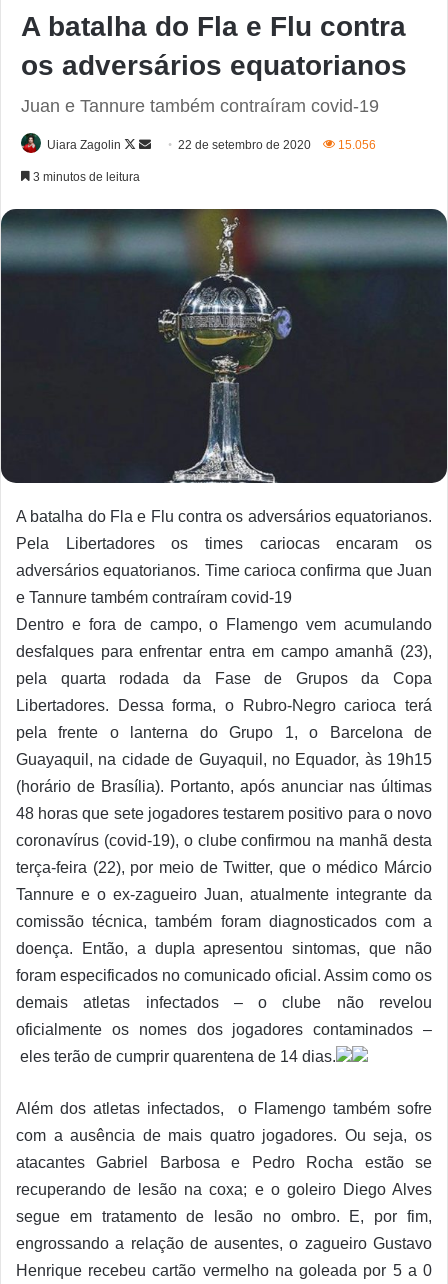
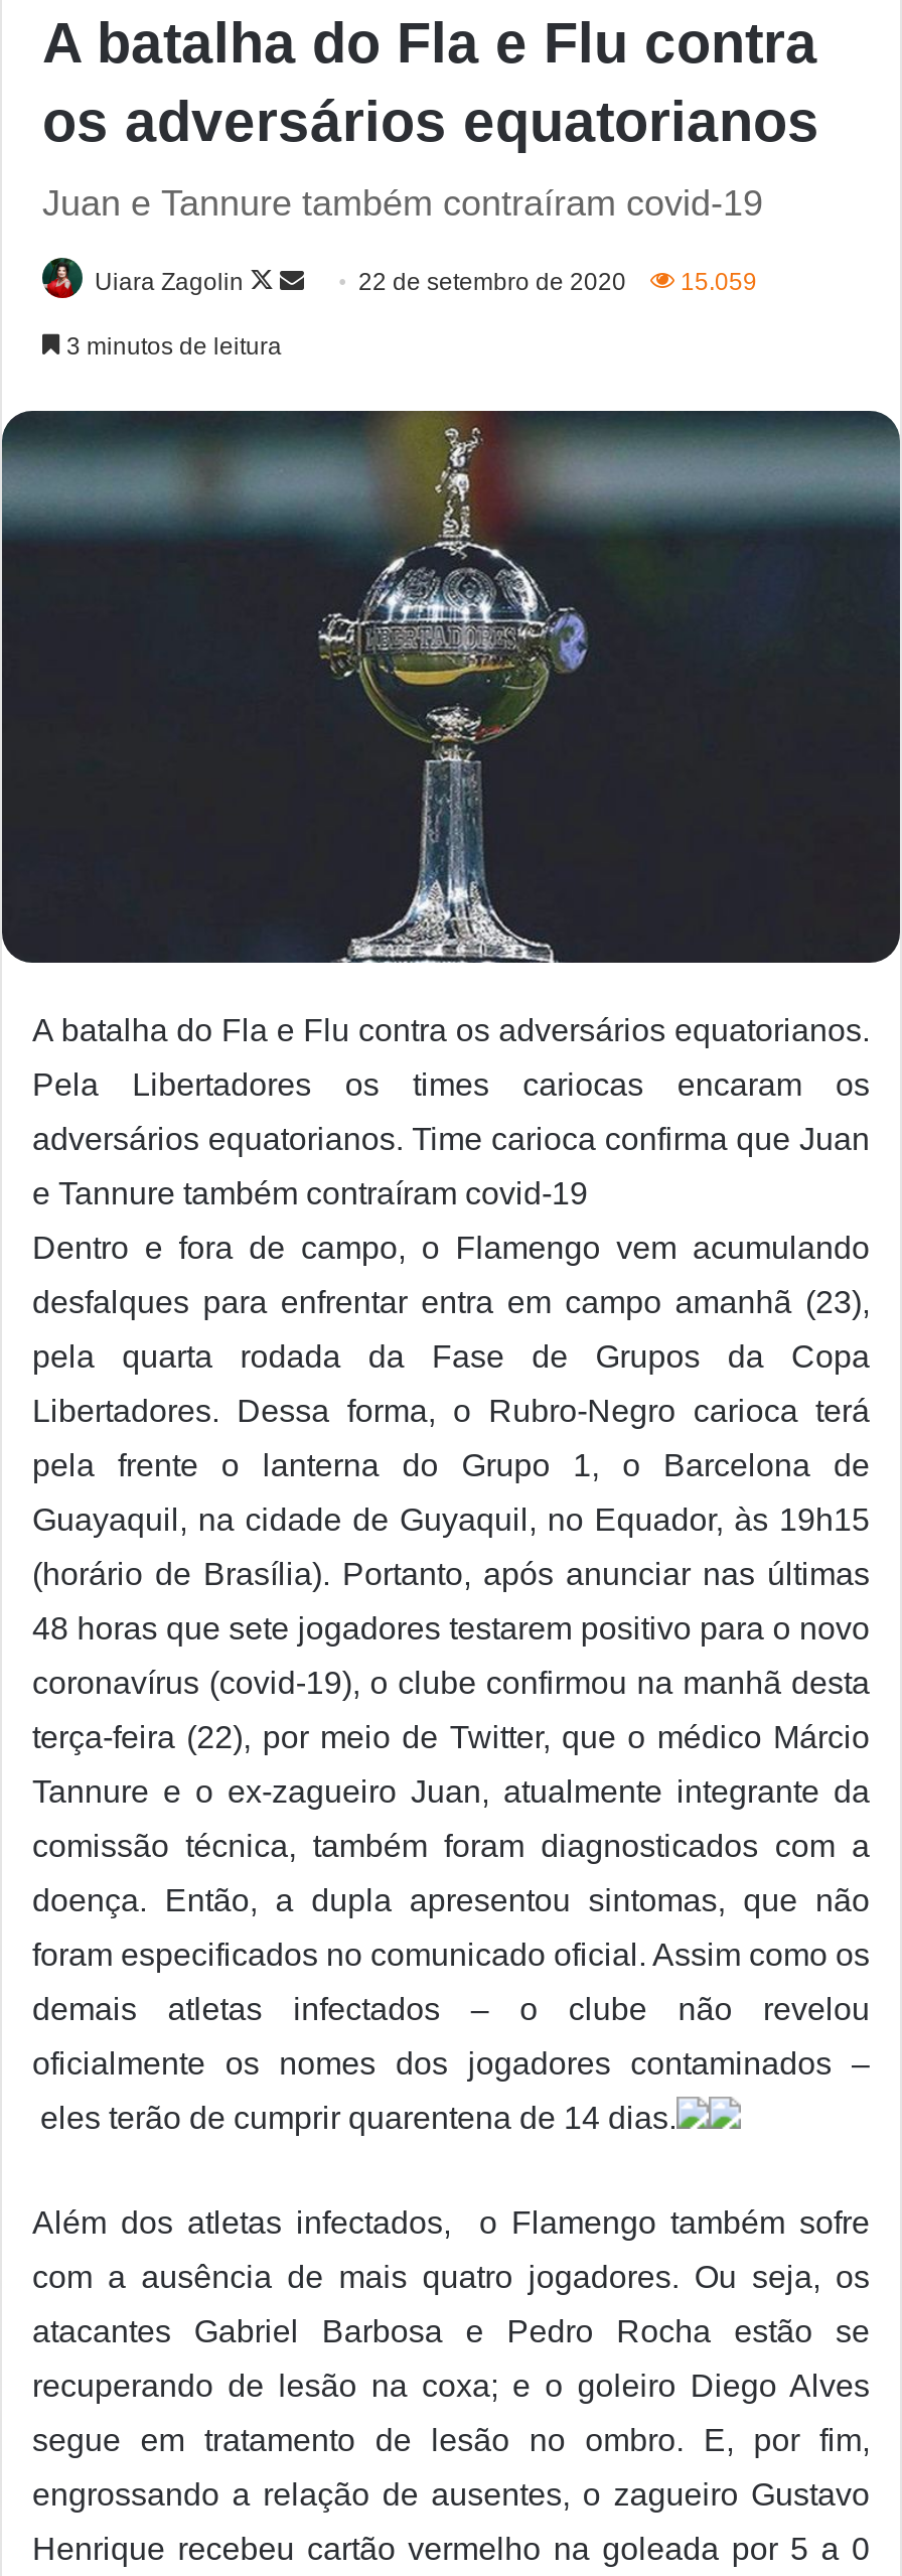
[178,138,376,152] 22 de setembro de 2020 15.056 -> [358,267,757,296] 22 de setembro de 2020 15.059

